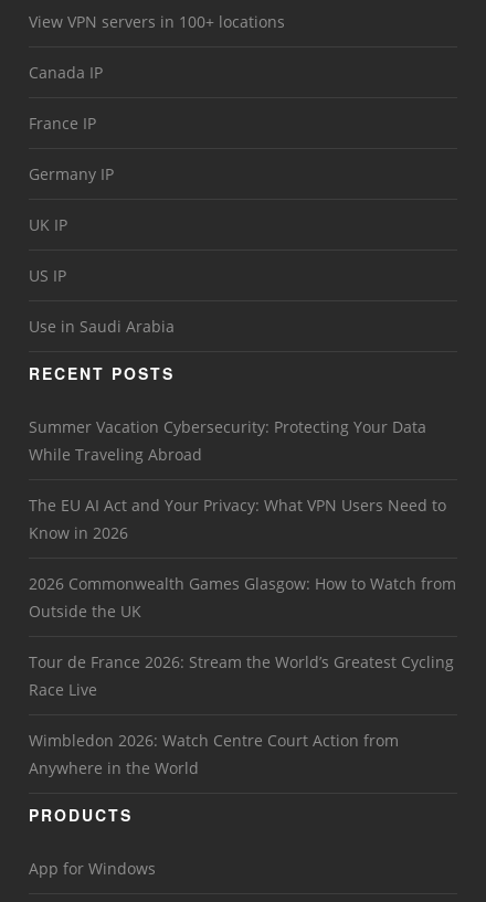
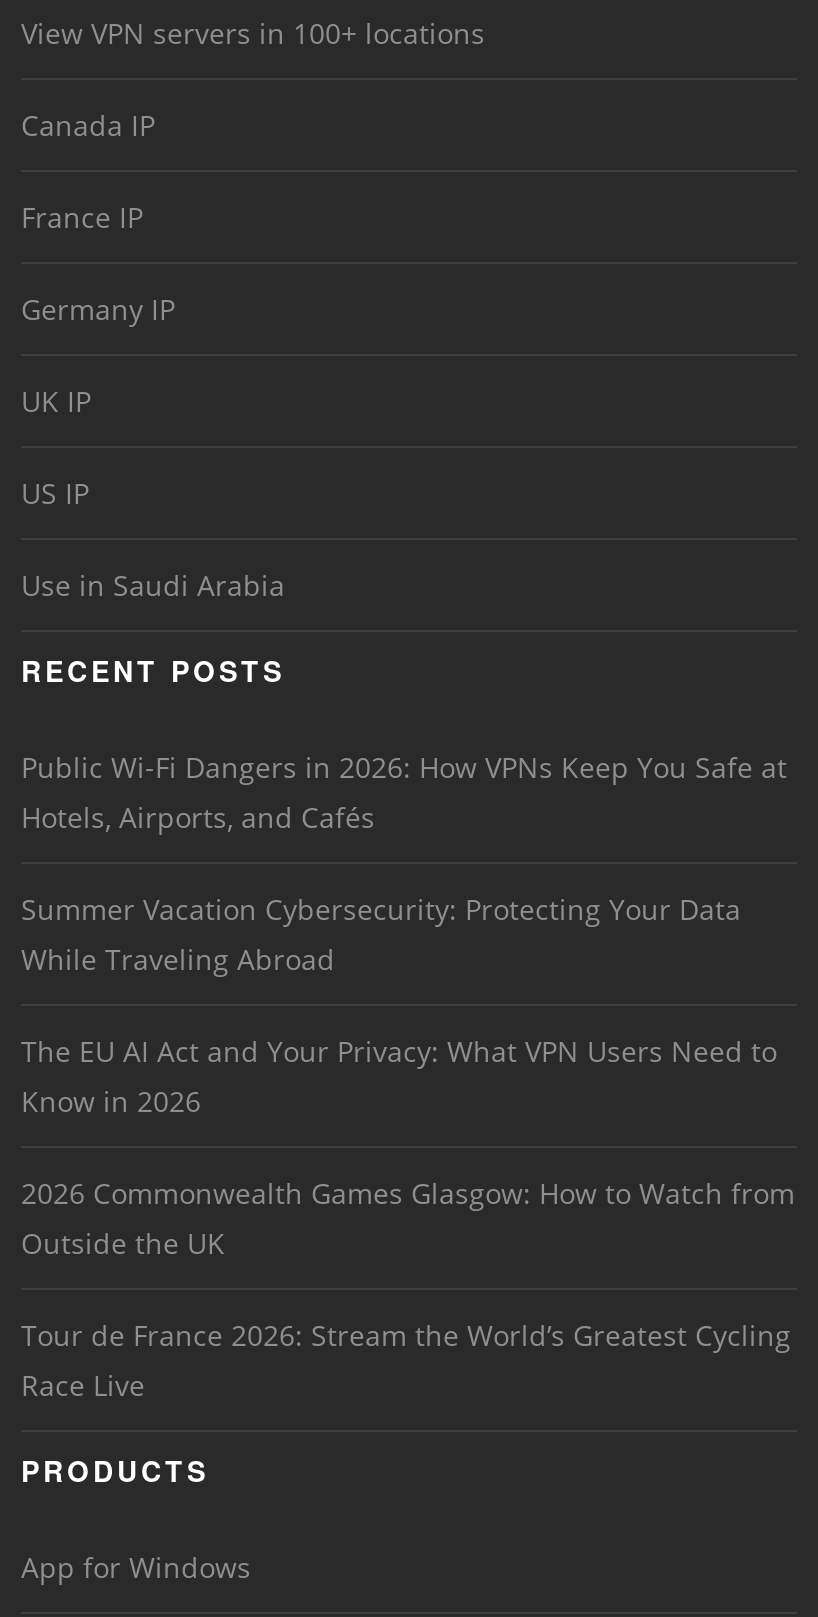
none -> [21,748,787,836] Public Wi-Fi Dangers in 2026: How VPNs Keep You Safe at | Hotels, Airports, and Cafés
moved [29,416,456,700] -> [21,890,795,1404]: Summer Vacation Cybersecurity: Protecting Your Data | While Traveling Abroad | The EU AI Act and Your Privacy: What VPN Users Need to | Know in 2026 | 2026 Commonwealth Games Glasgow: How to Watch from | Outside the UK | Tour de France 2026: Stream the World’s Greatest Cycling | Race Live
[29,730,399,778] Wimbledon 2026: Watch Centre Court Action from | Anywhere in the World -> none

